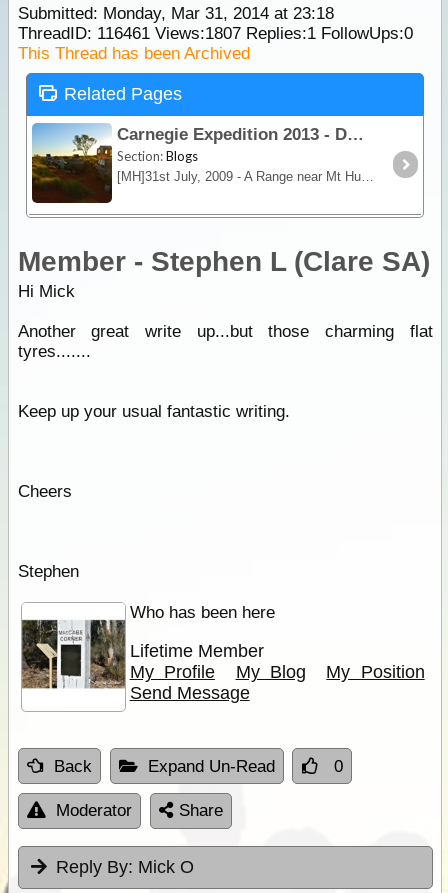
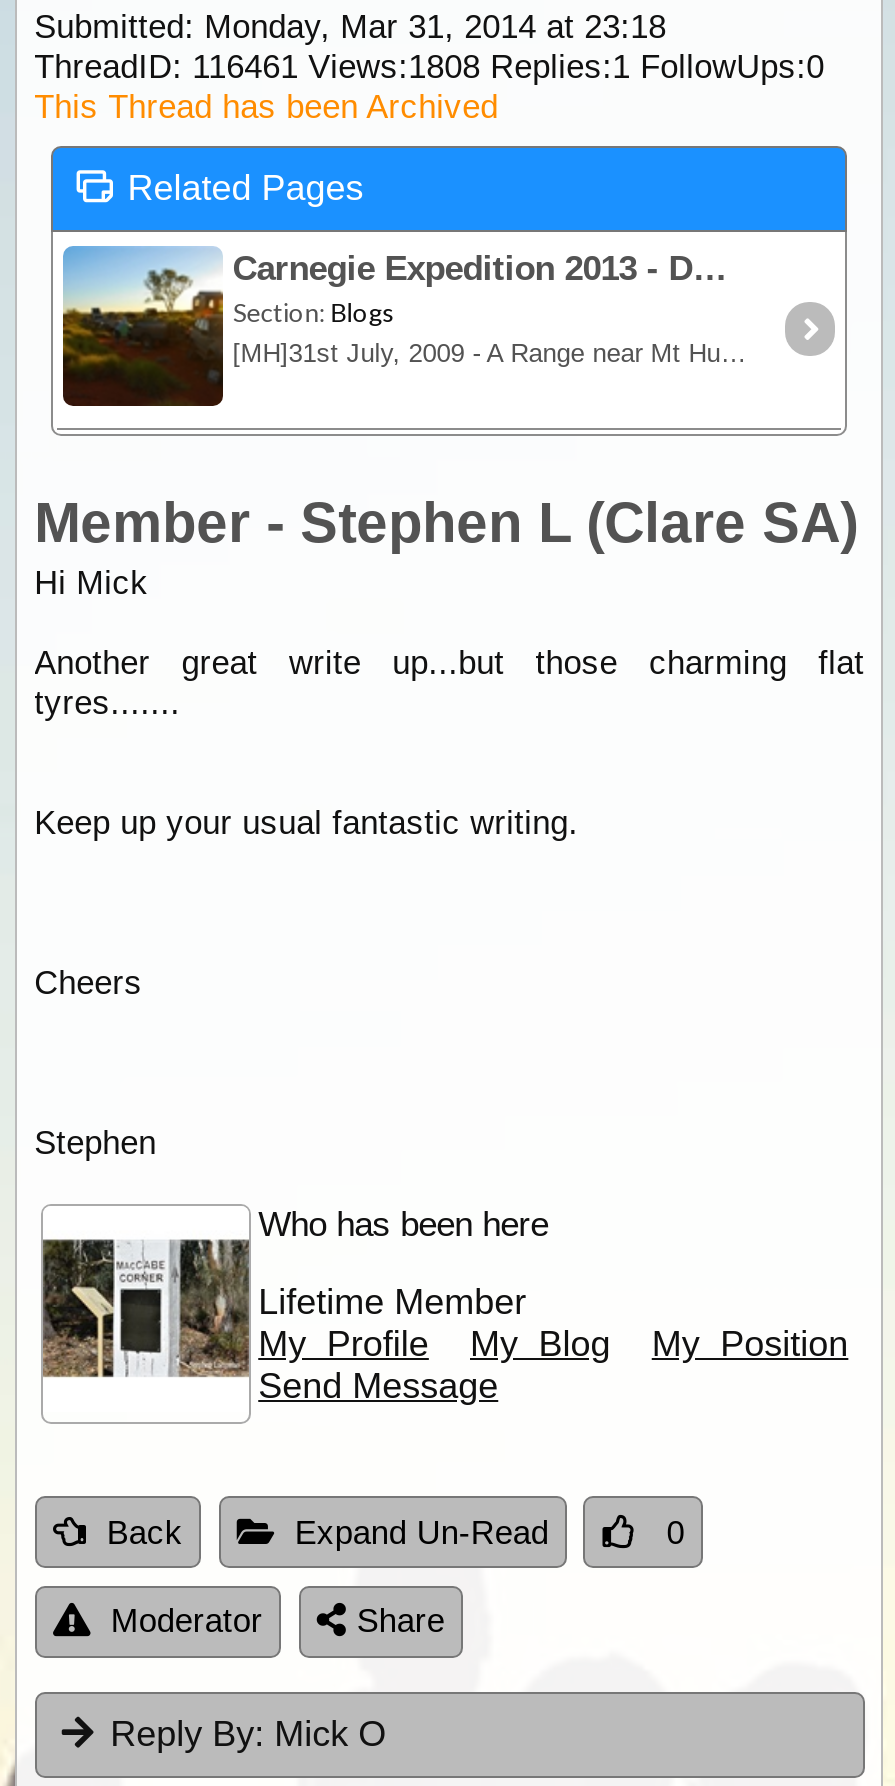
[18,24,413,43] ThreadID: 116461 Views:1807 Replies:1 FollowUps:0 -> [34,48,824,86] ThreadID: 116461 Views:1808 Replies:1 FollowUps:0

